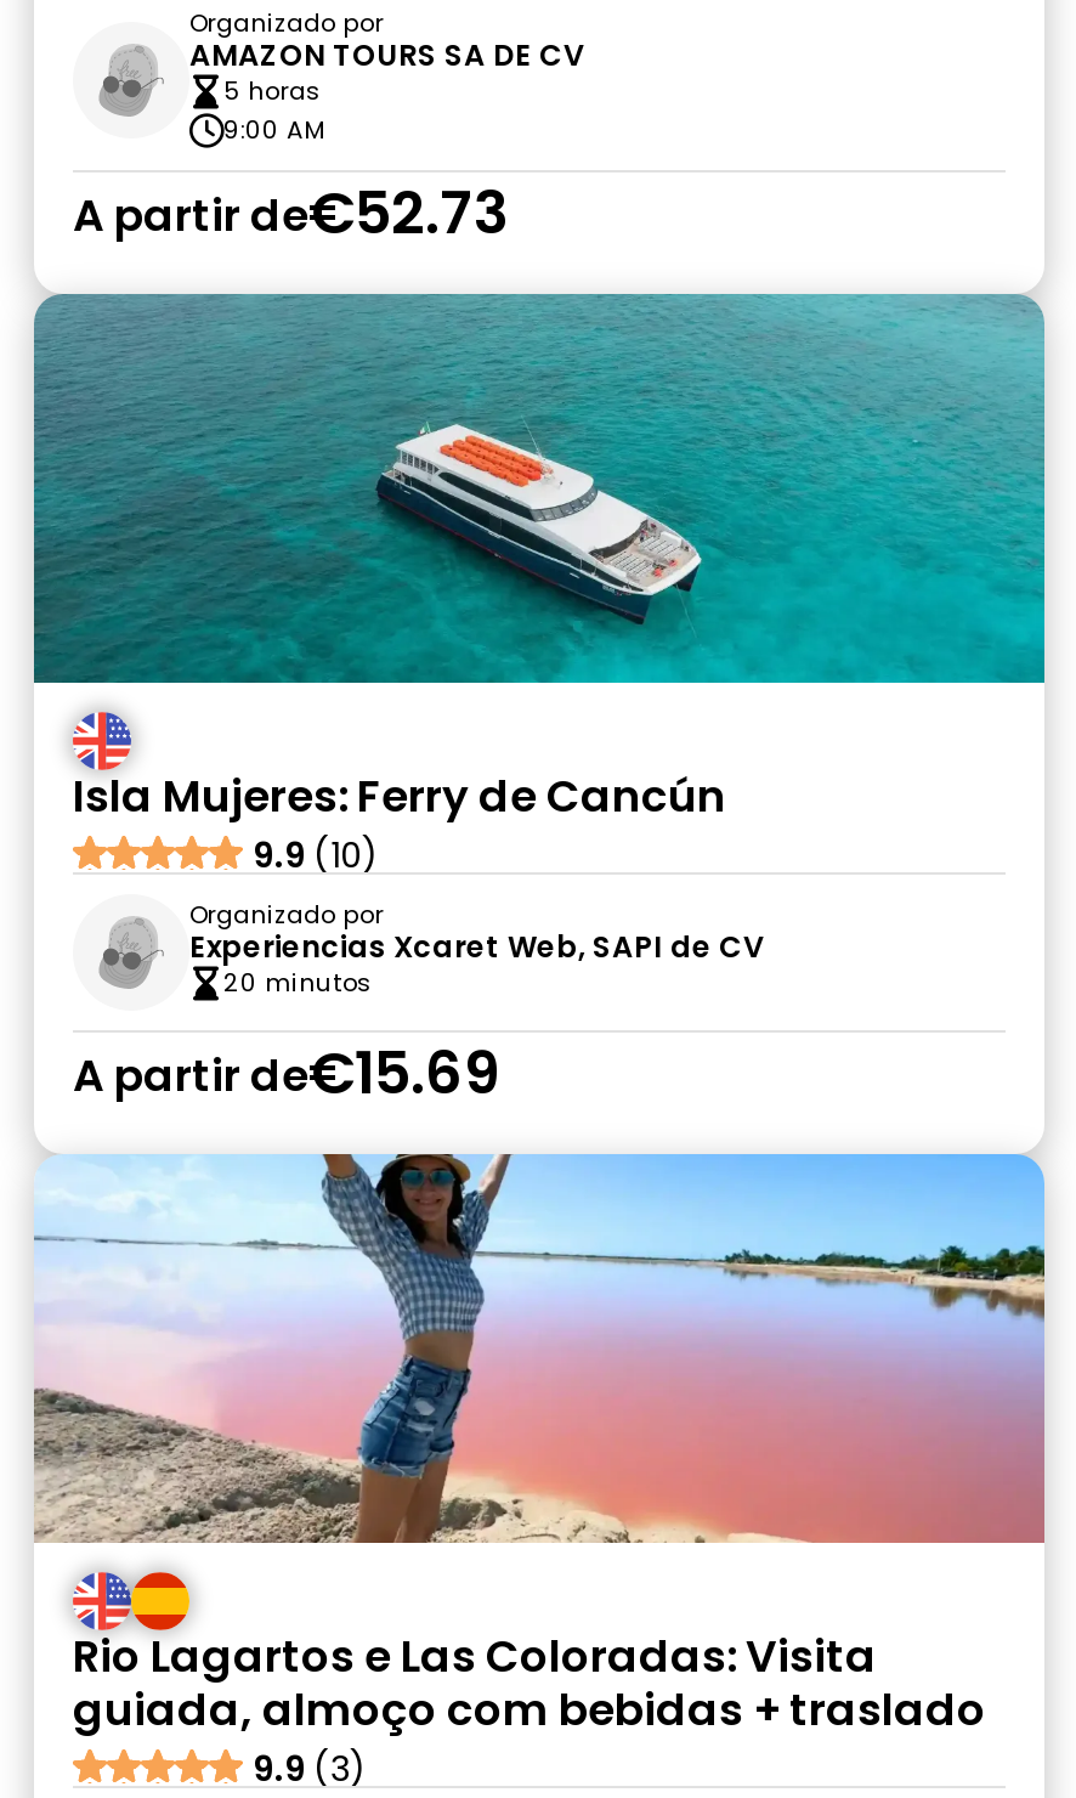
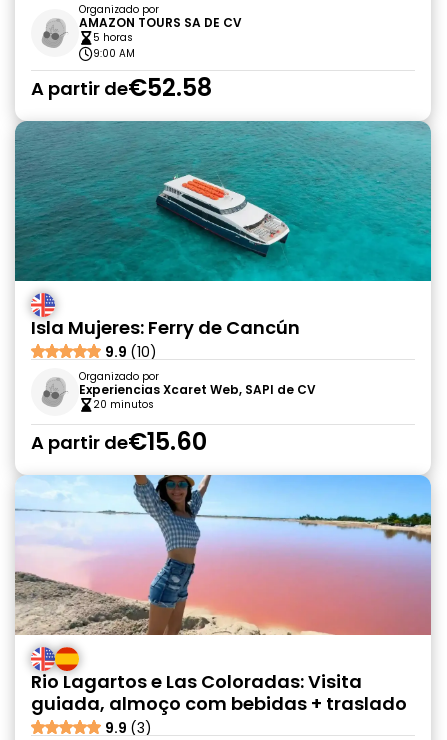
[73,173,508,253] A partir de€52.73 -> [31,71,212,104] A partir de€52.58
[73,1033,500,1113] A partir de€15.69 -> [31,425,207,458] A partir de€15.60

